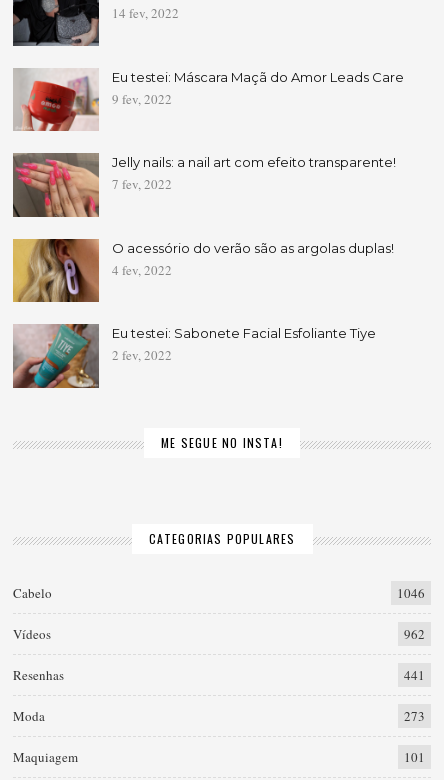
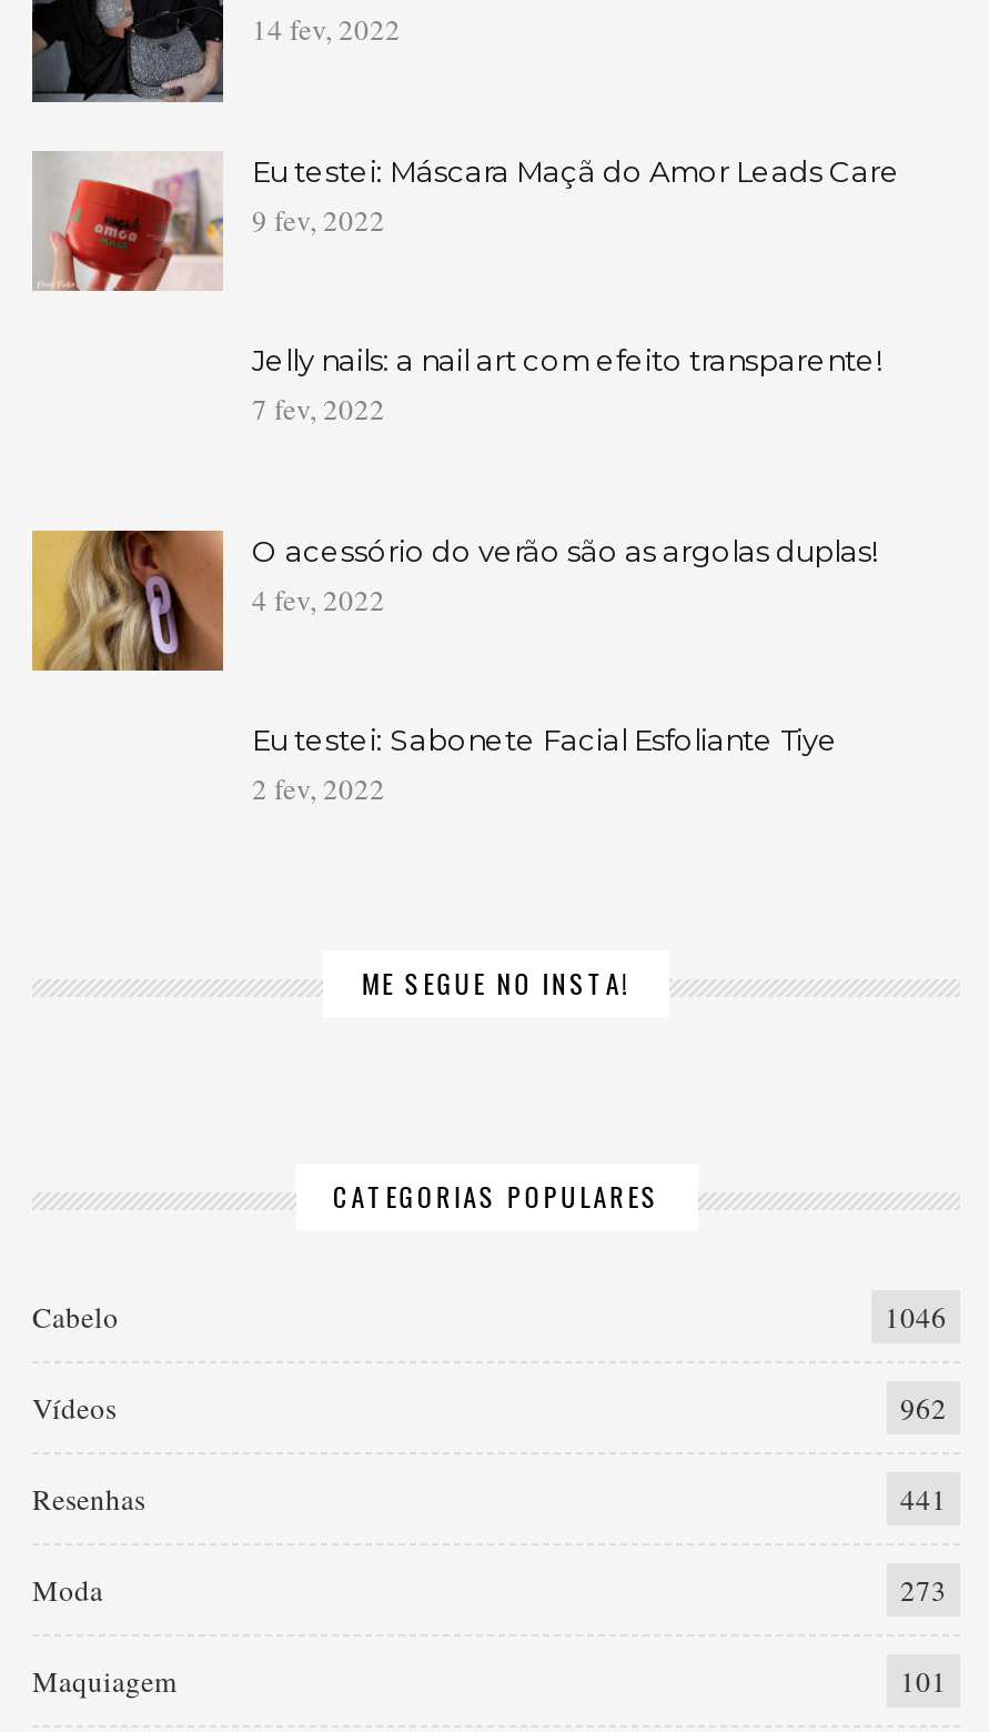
[12,152,100,218] [image] -> none
[12,323,100,389] [image] -> none

